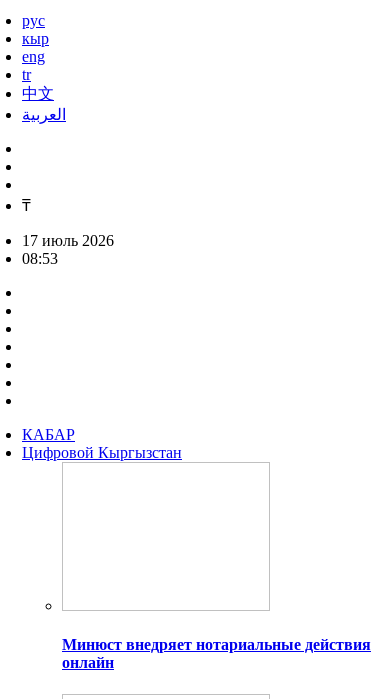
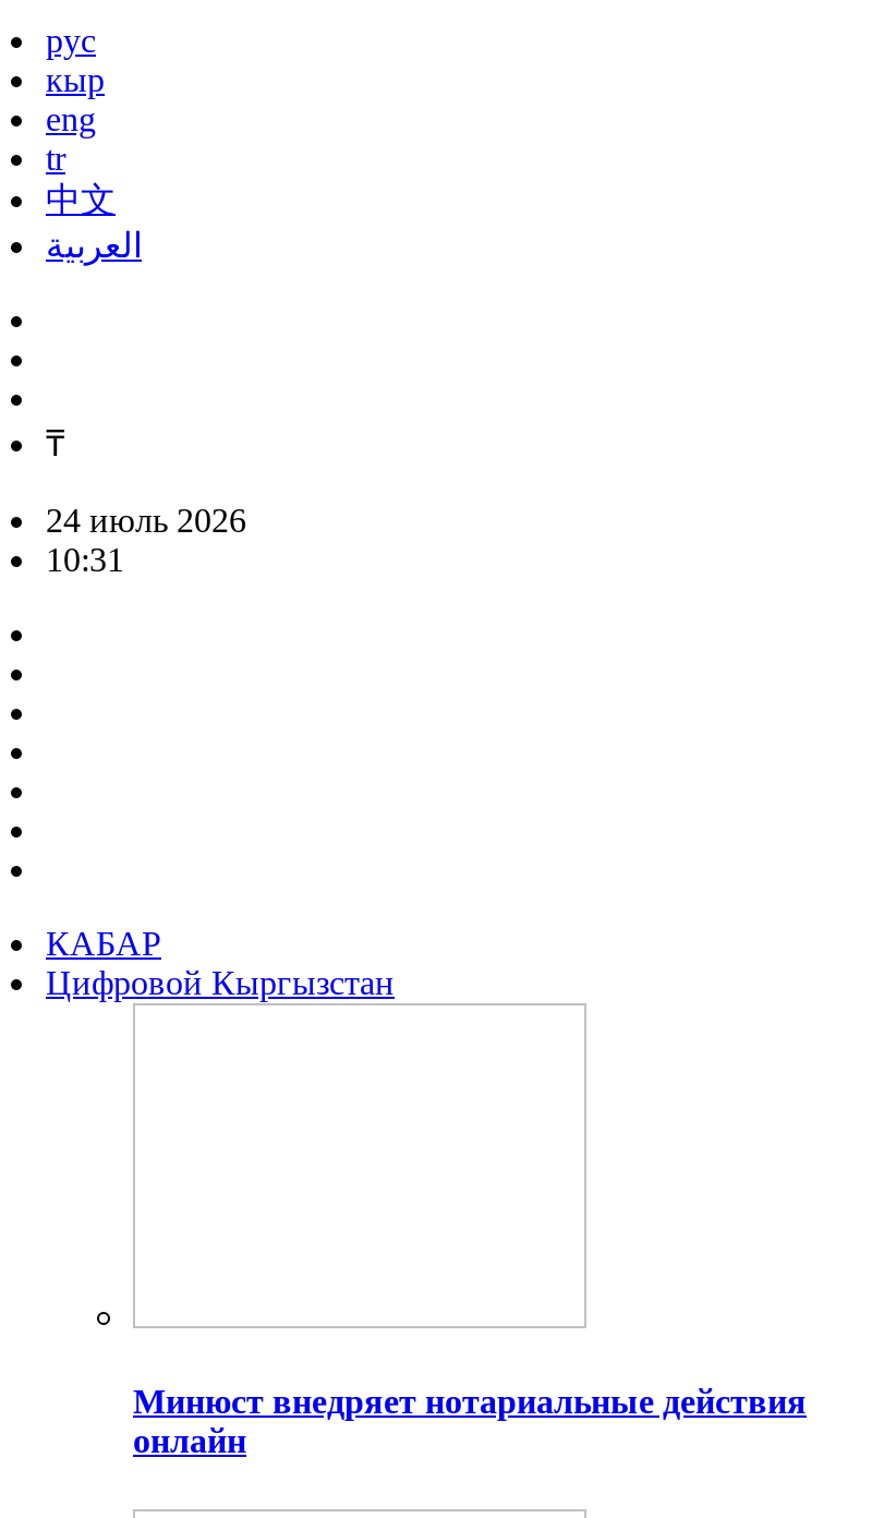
[22,232,114,249] 17 июль 2026 -> [46,502,246,539] 24 июль 2026
[22,250,58,267] 08:53 -> [46,541,124,578] 10:31

